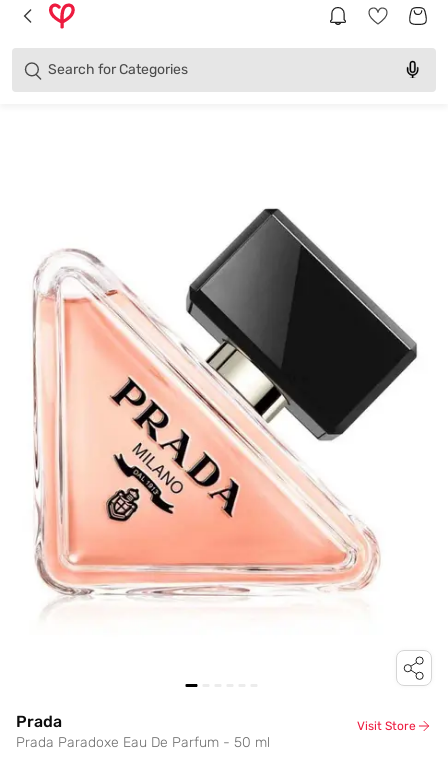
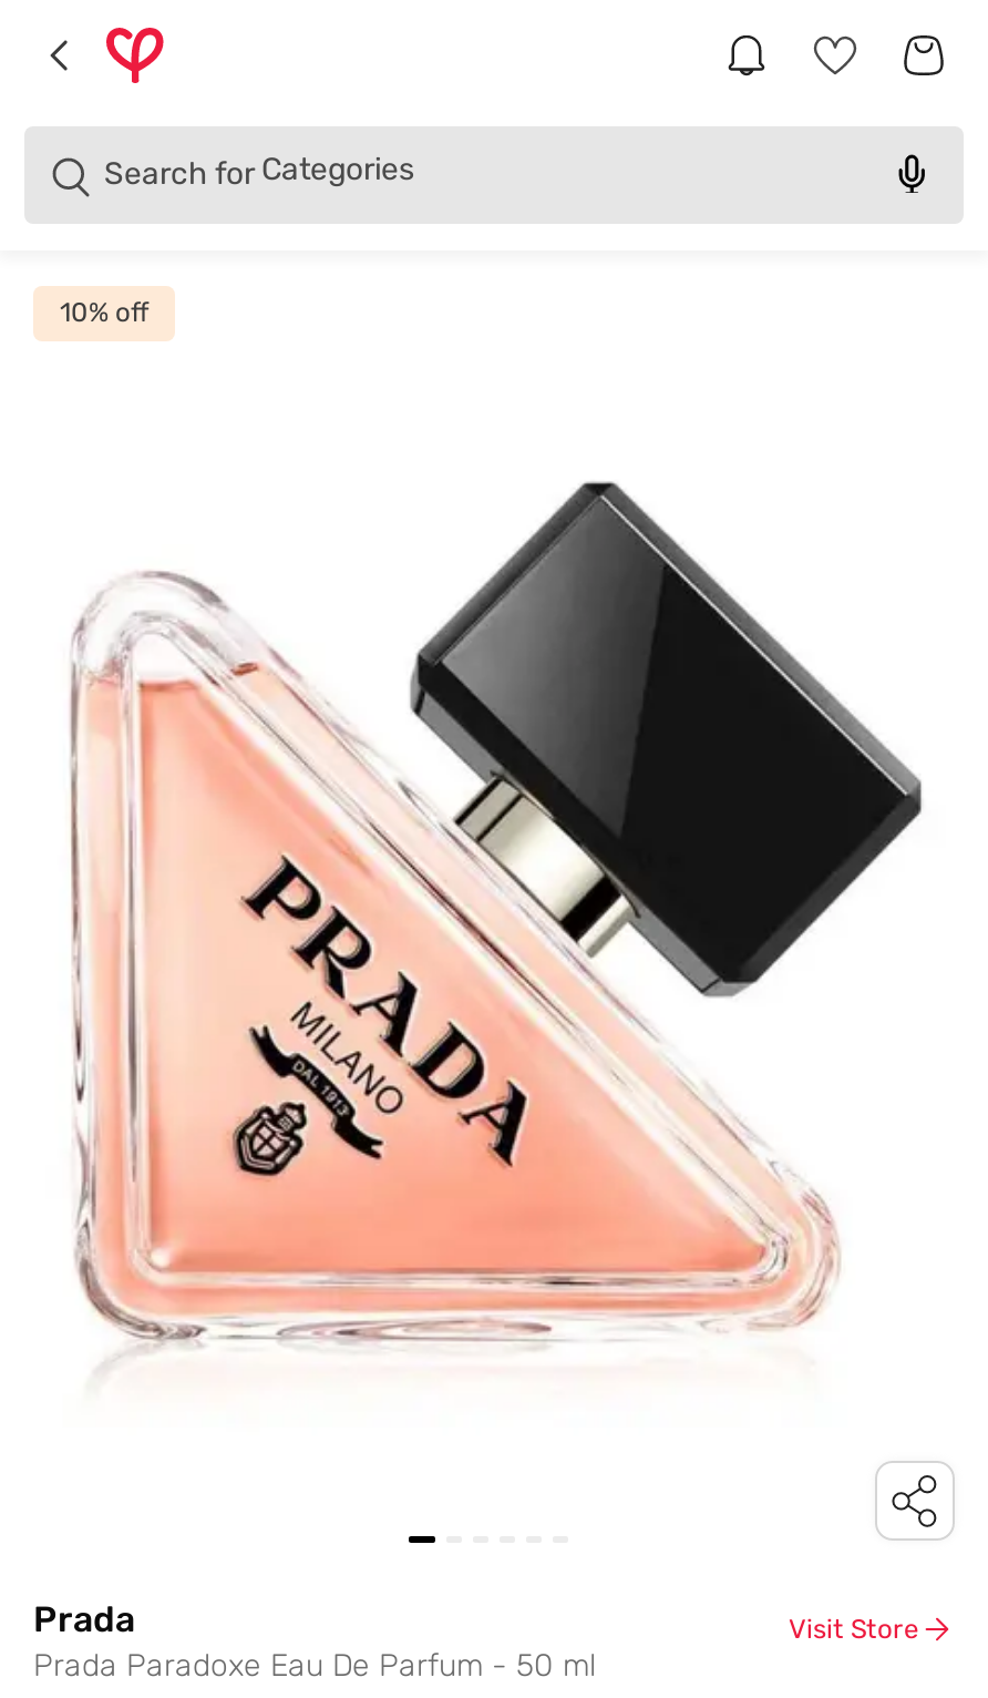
none -> [60,297,148,328] 10% off

